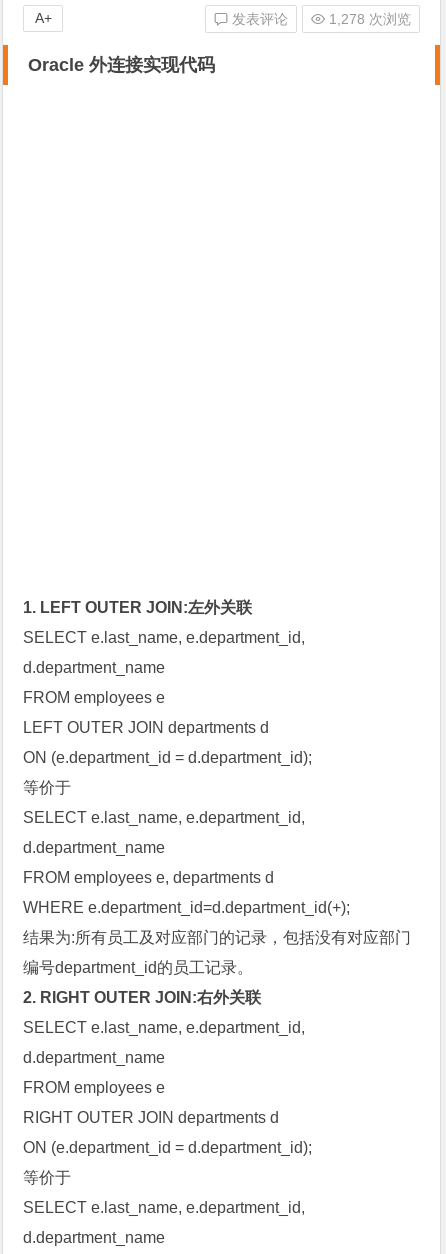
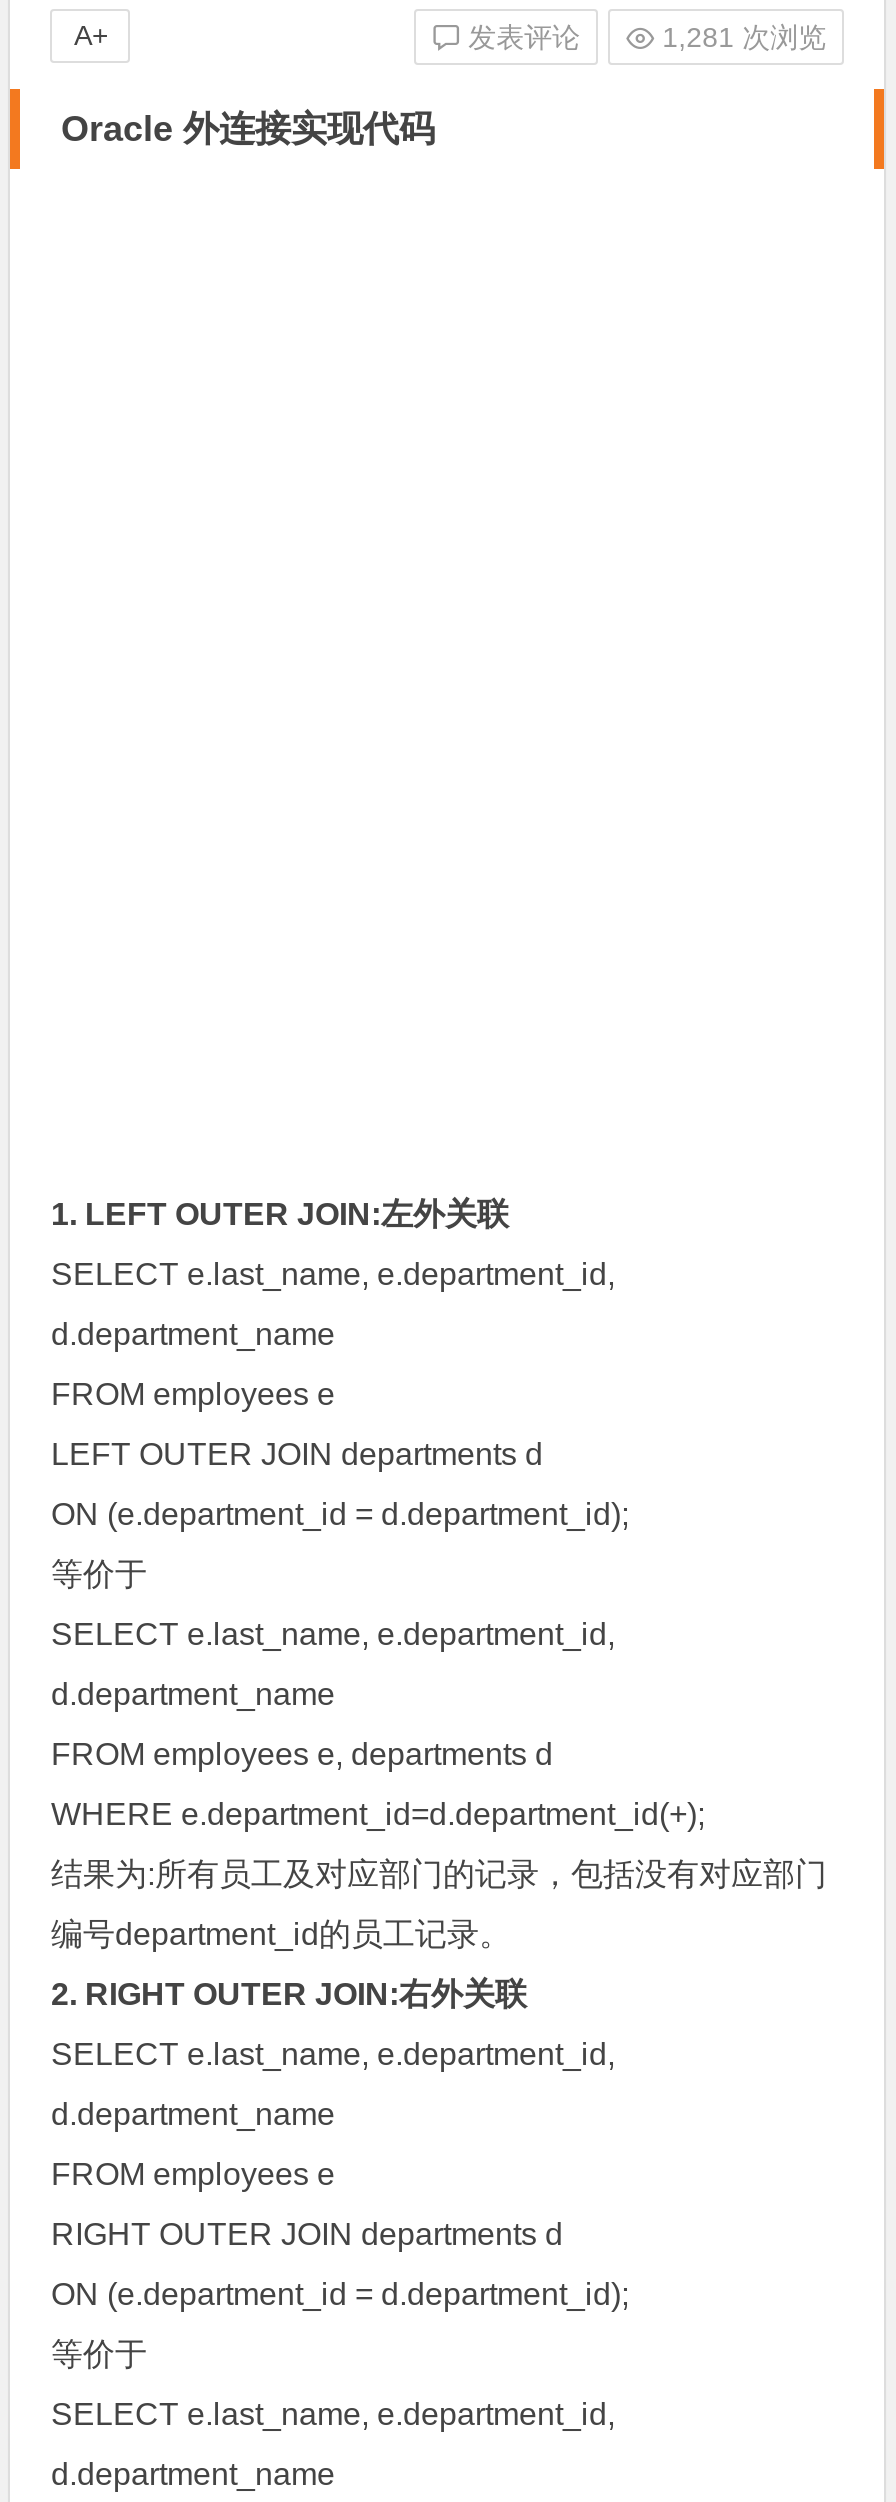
[325,11,411,27] 1,278 次浏览 -> [654,21,826,53] 1,281 次浏览

